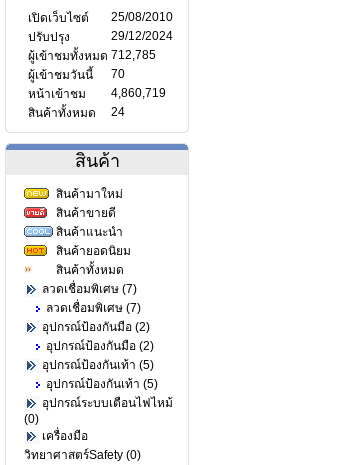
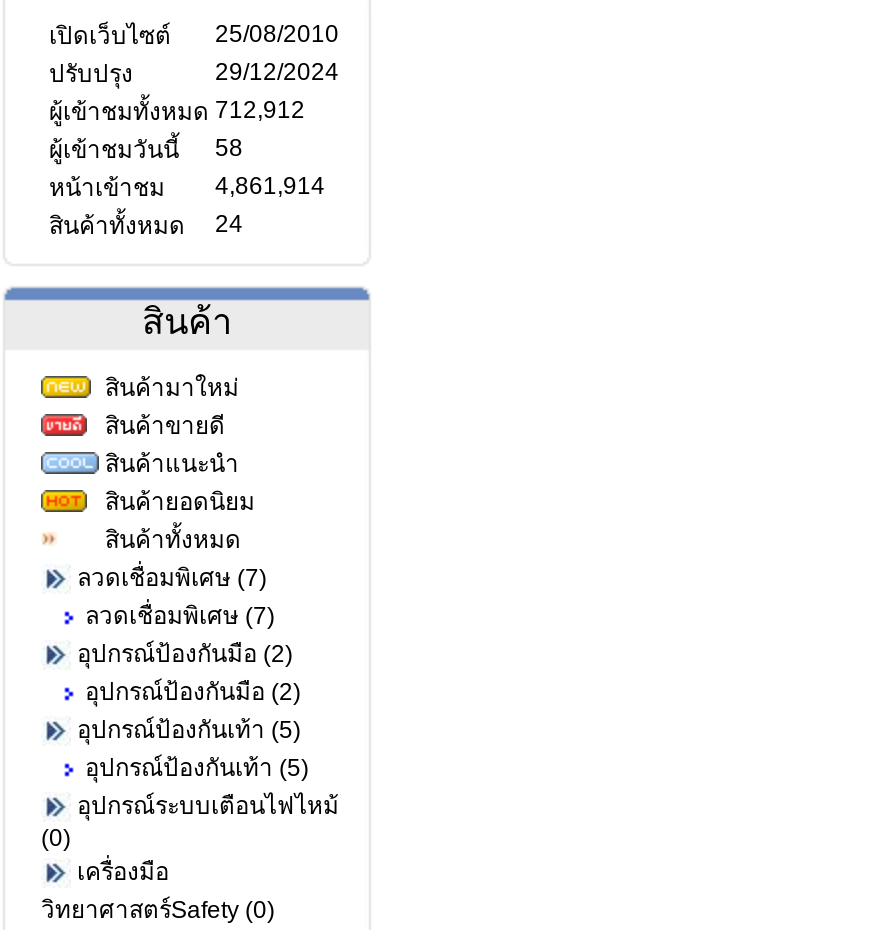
[28,48,156,63] ผู้เข้าชมทั้งหมด 712,785 -> [49,96,305,126] ผู้เข้าชมทั้งหมด 712,912
[28,67,125,82] ผู้เข้าชมวันนี้ 70 -> [49,134,243,164] ผู้เข้าชมวันนี้ 58
[28,86,166,101] หน้าเข้าชม 4,860,719 -> [49,172,325,202] หน้าเข้าชม 4,861,914

